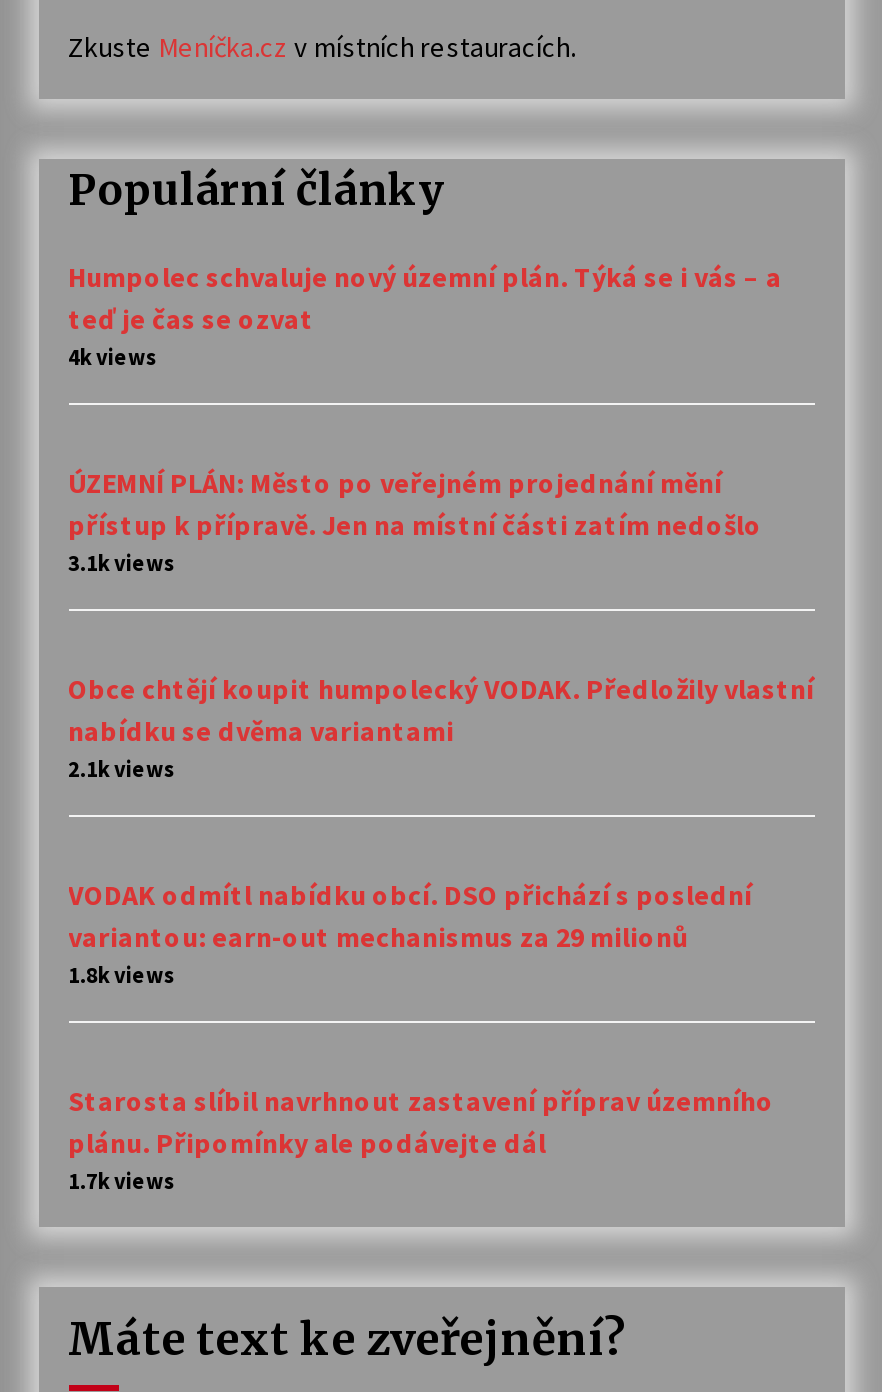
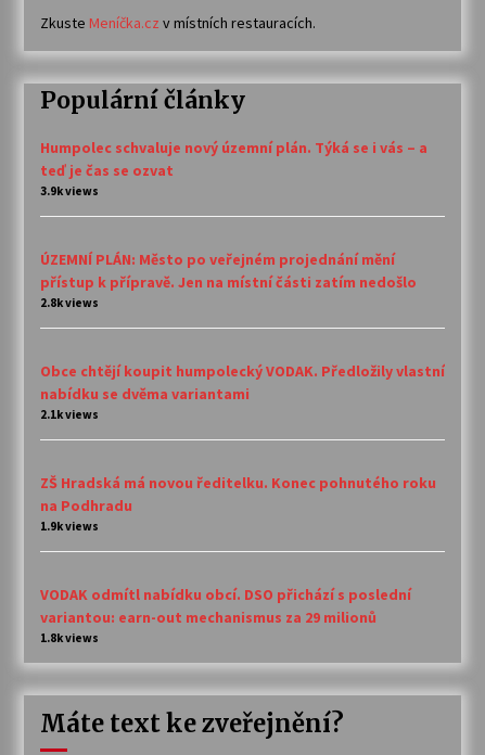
[68,342,158,370] 4k views -> [40,183,98,198] 3.9k views
[68,548,176,576] 3.1k views -> [40,295,98,310] 2.8k views
none -> [40,473,436,533] ZŠ Hradská má novou ředitelku. Konec pohnutého roku | na Podhradu | 1.9k views
moved [68,876,752,988] -> [40,584,411,645]: VODAK odmítl nabídku obcí. DSO přichází s poslední | variantou: earn-out mechanismus za 29 milionů | 1.8k views
[68,1082,774,1194] Starosta slíbil navrhnout zastavení příprav územního | plánu. Připomínky ale podávejte dál | 1.7k views -> none

